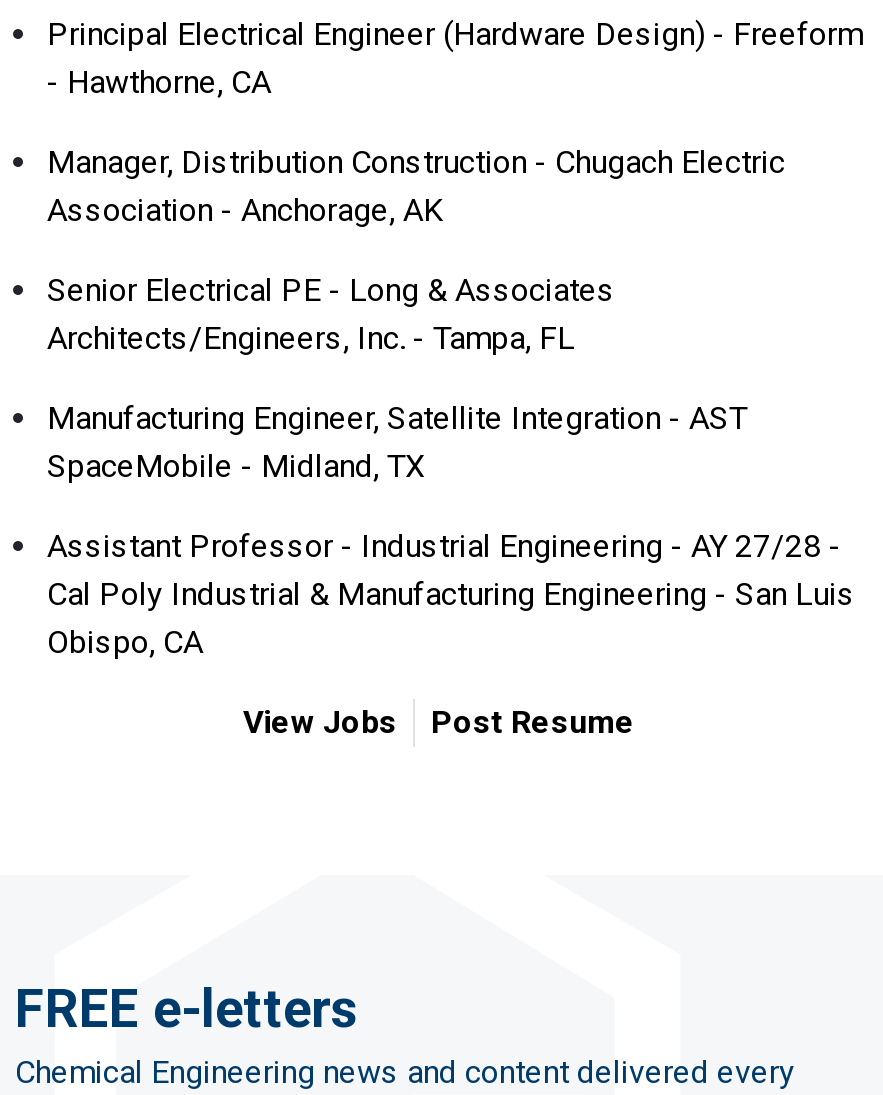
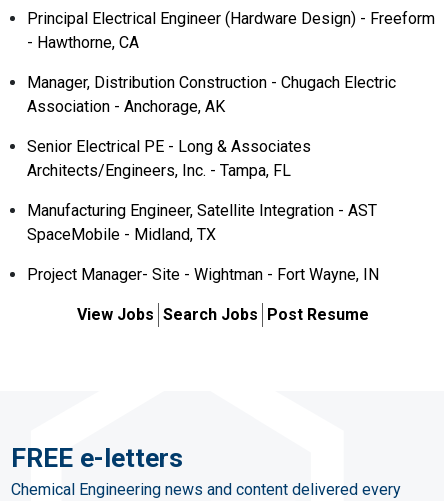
[47,527,855,661] Assistant Professor - Industrial Engineering - AY 27/28 - | Cal Poly Industrial & Manufacturing Engineering - San Luis | Obispo, CA -> [27,265,379,284] Project Manager- Site - Wightman - Fort Wayne, IN
[243,703,635,741] View Jobs | Post Resume -> [77,305,369,324] View Jobs Search Jobs Post Resume

